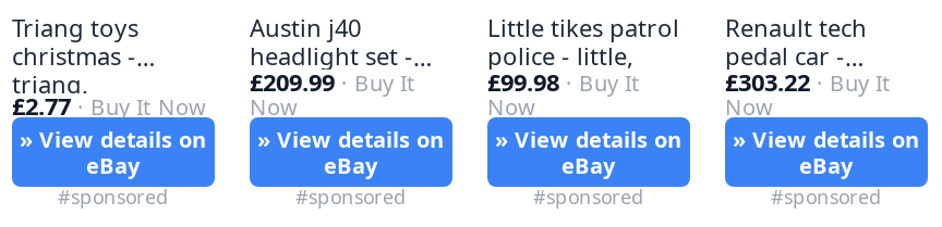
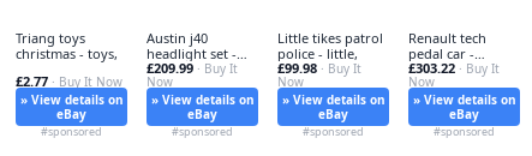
[12,40,136,100] christmas - | triang, -> [16,45,118,63] christmas - toys,

